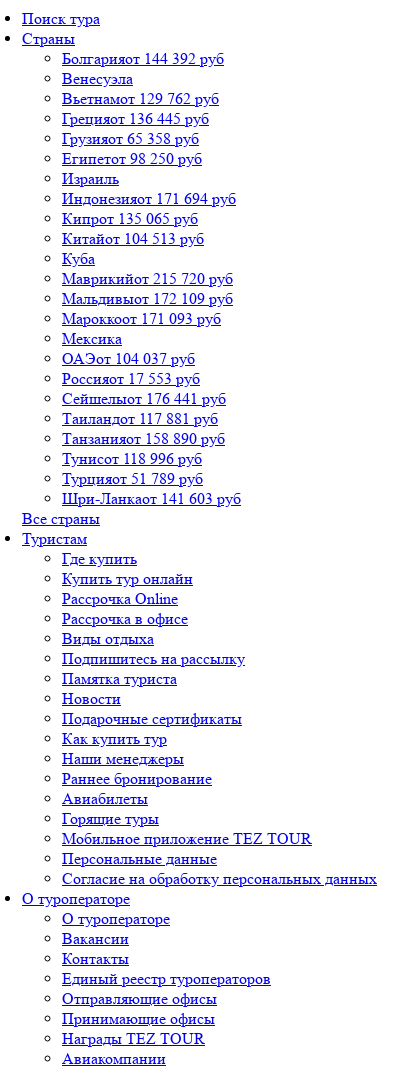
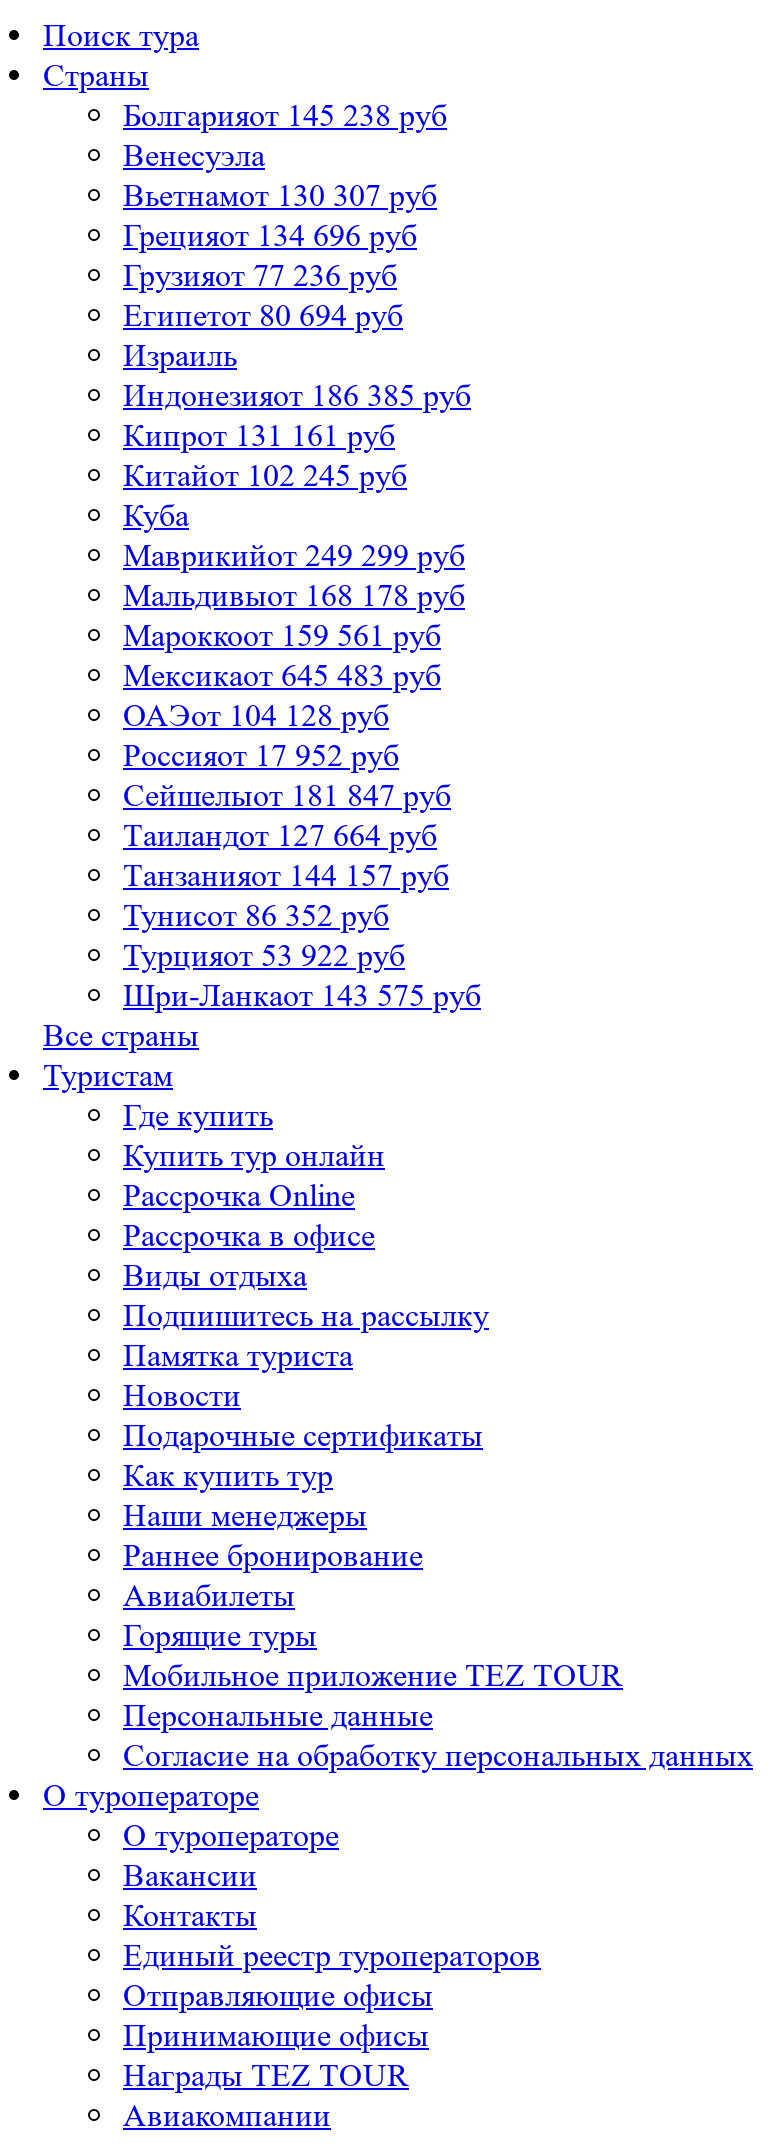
[62,49,224,68] Болгарияот 144 392 руб -> [123,96,447,134] Болгарияот 145 238 руб
[62,89,219,108] Вьетнамот 129 762 руб -> [123,176,437,214] Вьетнамот 130 307 руб
[62,109,209,128] Грецияот 136 445 руб -> [123,216,417,254] Грецияот 134 696 руб
[62,129,199,148] Грузияот 65 358 руб -> [123,256,397,294] Грузияот 77 236 руб
[62,149,202,168] Египетот 98 250 руб -> [123,296,403,334] Египетот 80 694 руб
[62,189,236,208] Индонезияот 171 694 руб -> [123,376,471,414] Индонезияот 186 385 руб
[62,209,198,228] Кипрот 135 065 руб -> [123,416,395,454] Кипрот 131 161 руб
[62,229,204,248] Китайот 104 513 руб -> [123,456,407,494] Китайот 102 245 руб
[62,269,241,508] Маврикийот 215 720 руб | Мальдивыот 172 109 руб | Мароккоот 171 093 руб | Мексика | ОАЭот 104 037 руб | Россияот 17 553 руб | Сейшелыот 176 441 руб | Таиландот 117 881 руб | Танзанияот 158 890 руб | Тунисот 118 996 руб | Турцияот 51 789 руб | Шри-Ланкаот 141 603 руб -> [123,536,481,1014] Маврикийот 249 299 руб | Мальдивыот 168 178 руб | Мароккоот 159 561 руб | Мексикаот 645 483 руб | ОАЭот 104 128 руб | Россияот 17 952 руб | Сейшелыот 181 847 руб | Таиландот 127 664 руб | Танзанияот 144 157 руб | Тунисот 86 352 руб | Турцияот 53 922 руб | Шри-Ланкаот 143 575 руб

